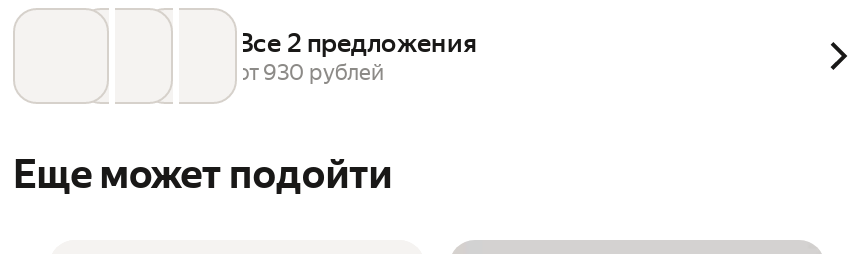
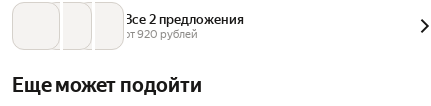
[237,61,385,87] от 930 рублей -> [124,28,198,41] от 920 рублей

